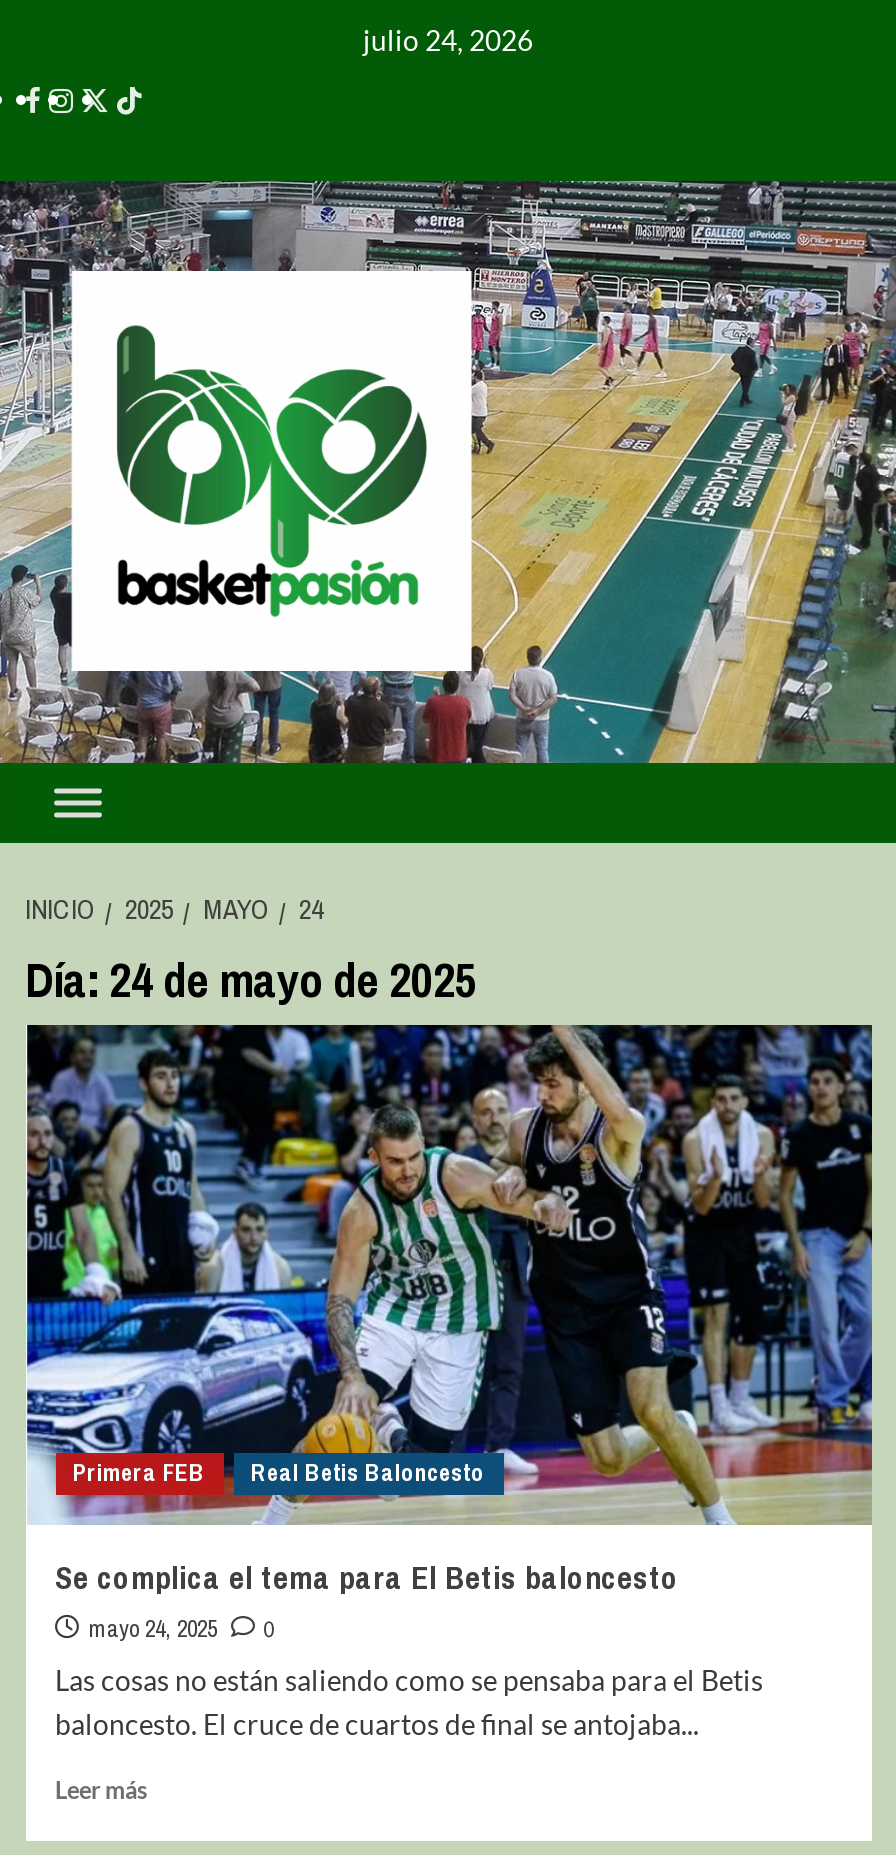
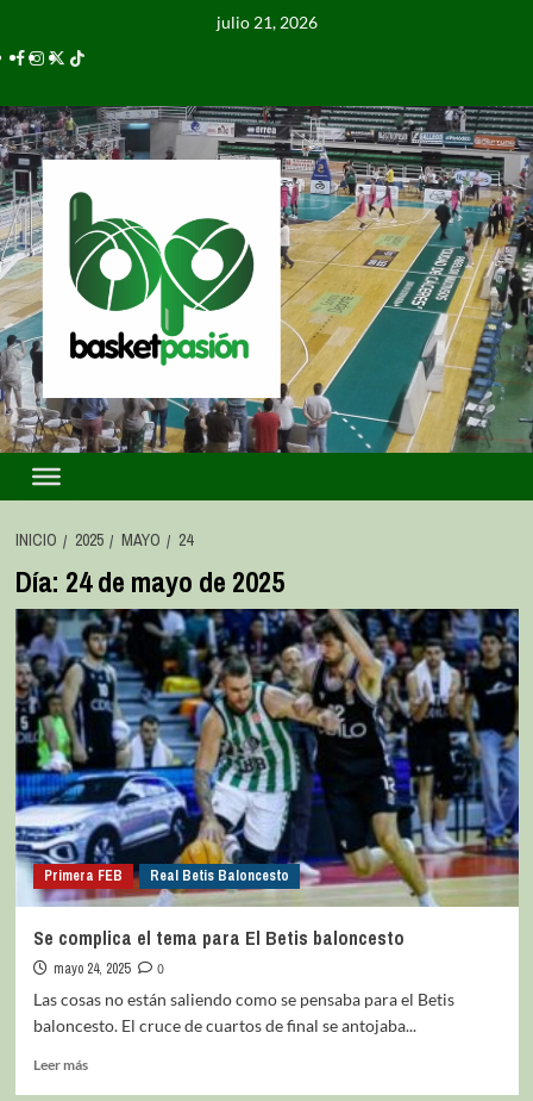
[363,23,533,57] julio 24, 2026 -> [216,12,317,32] julio 21, 2026

